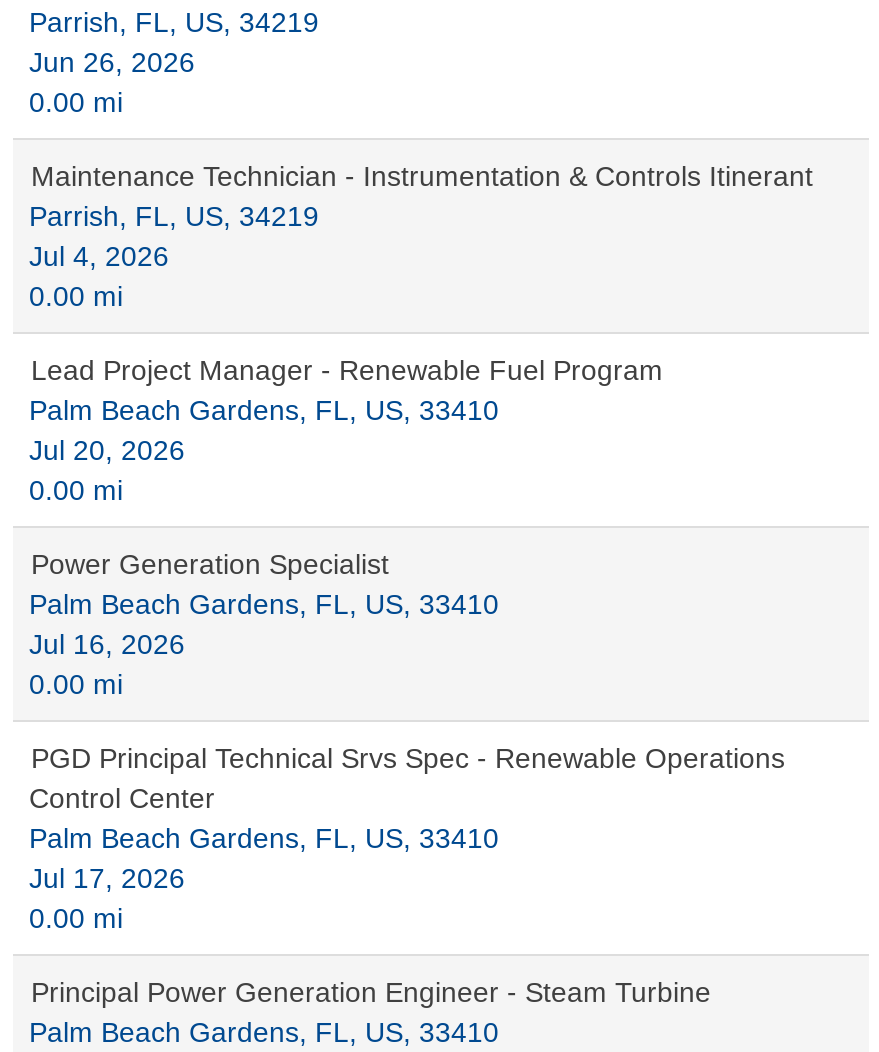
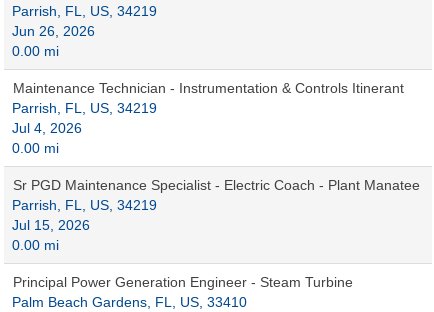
[29,354,785,894] Lead Project Manager - Renewable Fuel Program | Palm Beach Gardens, FL, US, 33410 | Jul 20, 2026 | 0.00 mi | Power Generation Specialist | Palm Beach Gardens, FL, US, 33410 | Jul 16, 2026 | 0.00 mi | PGD Principal Technical Srvs Spec - Renewable Operations | Control Center | Palm Beach Gardens, FL, US, 33410 | Jul 17, 2026 -> [12,177,420,233] Sr PGD Maintenance Specialist - Electric Coach - Plant Manatee | Parrish, FL, US, 34219 | Jul 15, 2026

